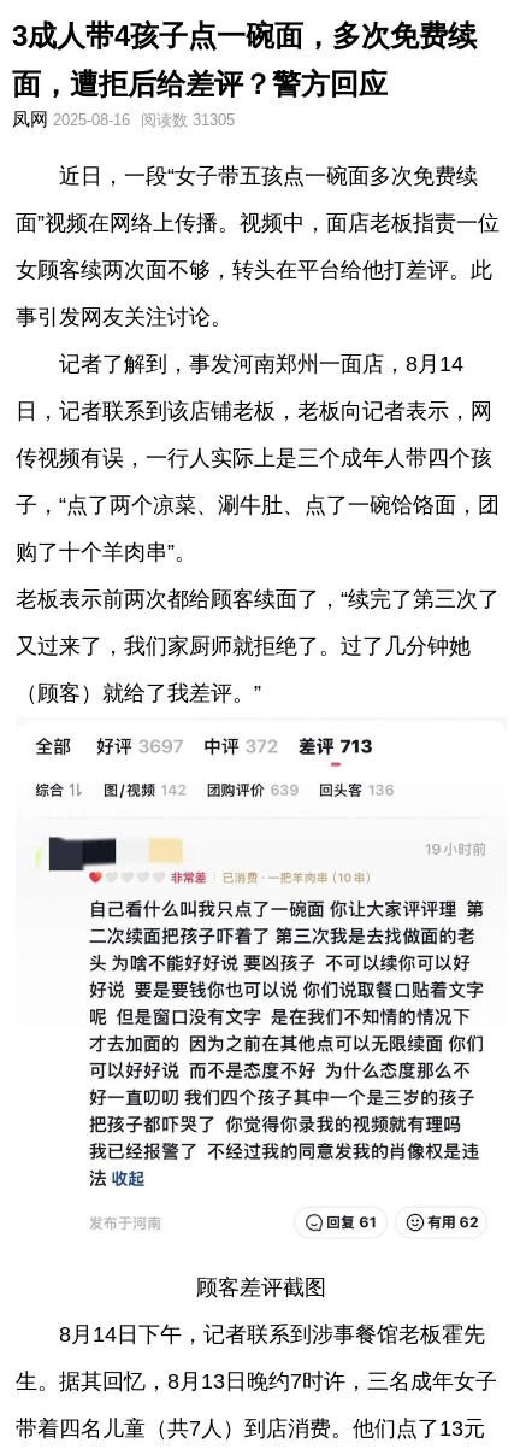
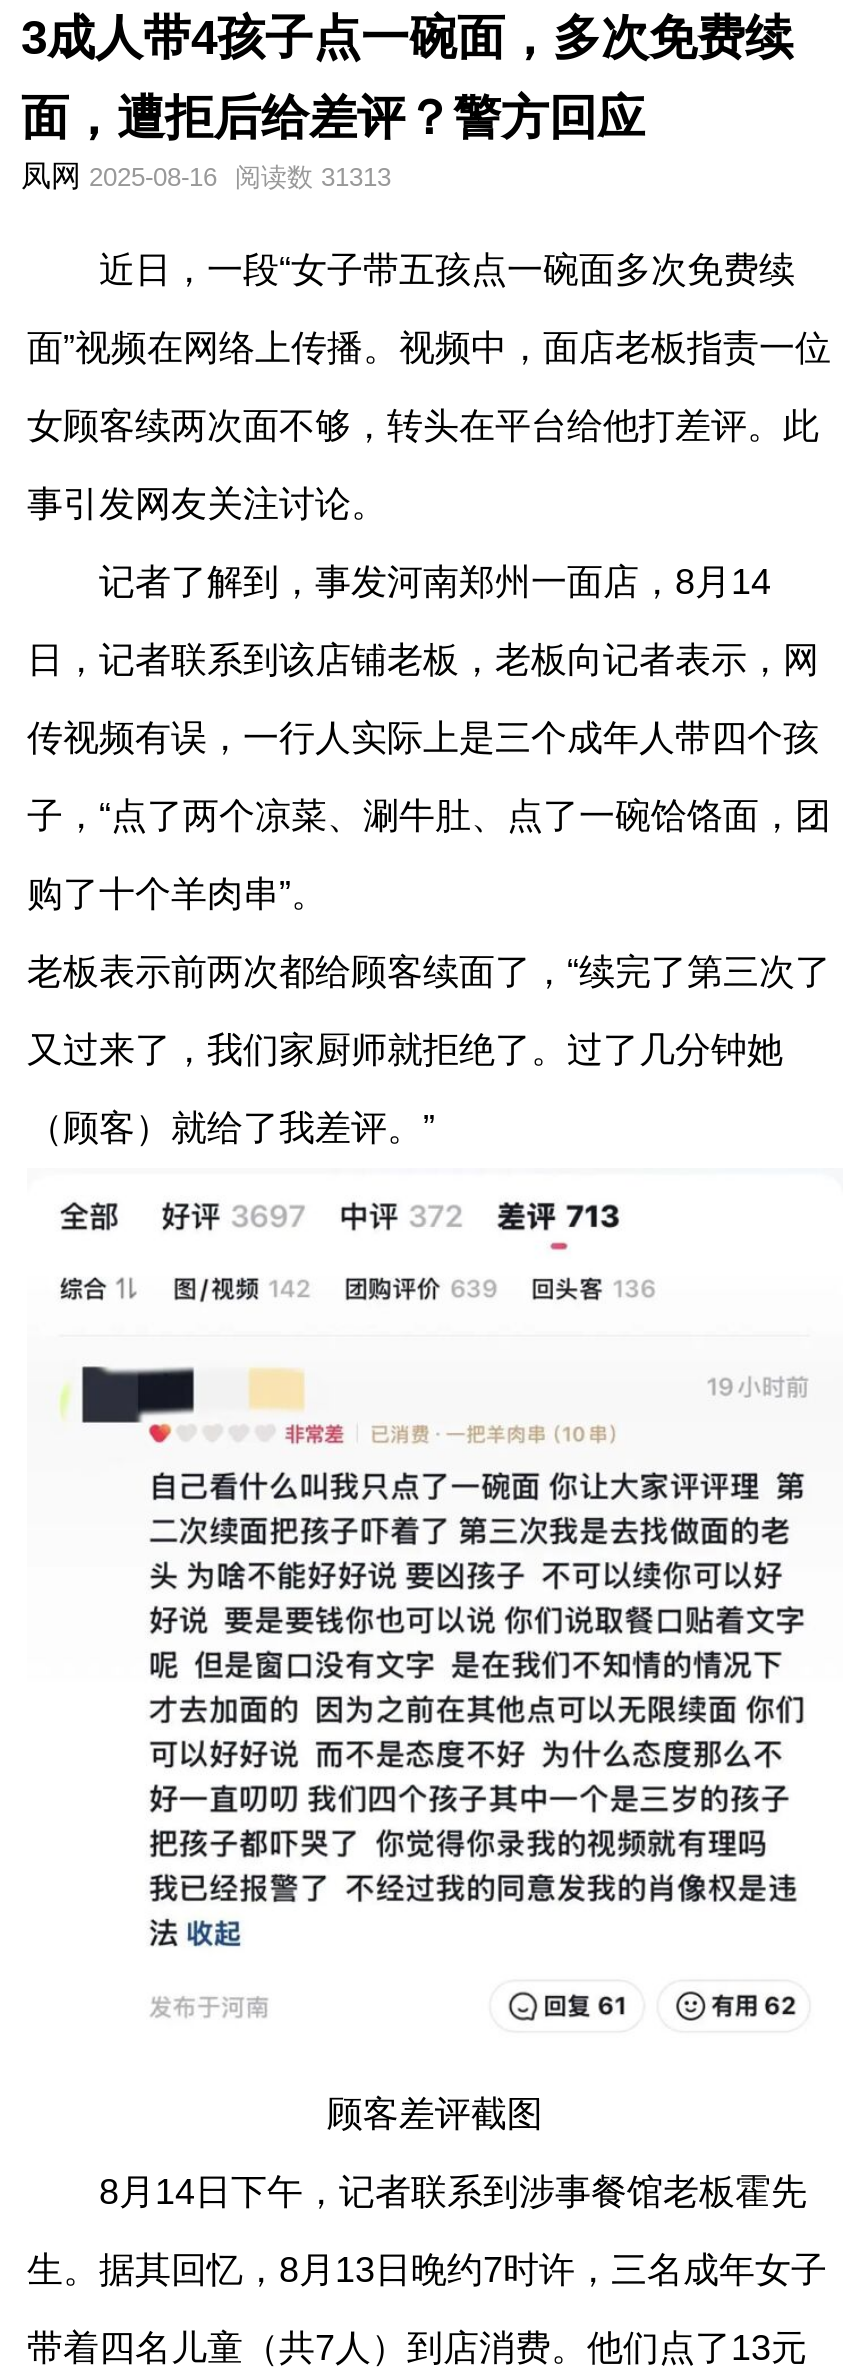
[12,108,235,129] 凤网 2025-08-16 阅读数 31305 -> [21,158,391,192] 凤网 2025-08-16 阅读数 31313

